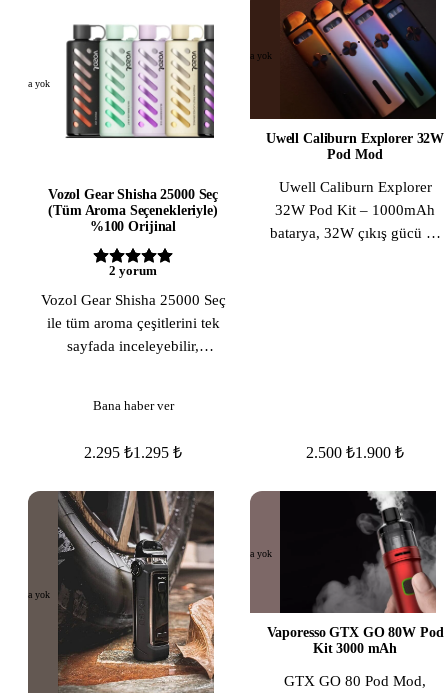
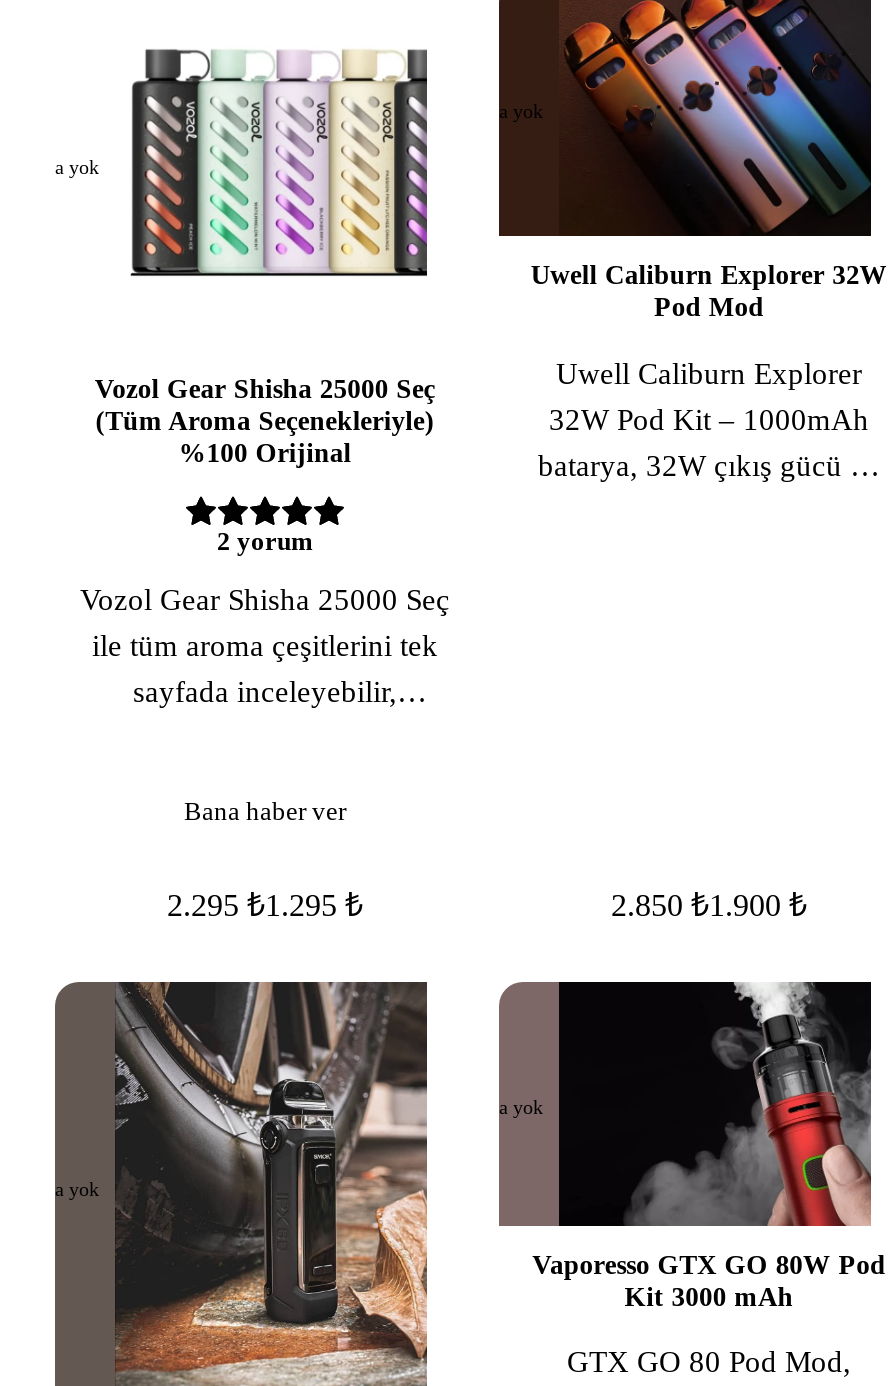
[306,444,404,461] 2.500 ₺1.900 ₺ -> [611,889,807,923] 2.850 ₺1.900 ₺

